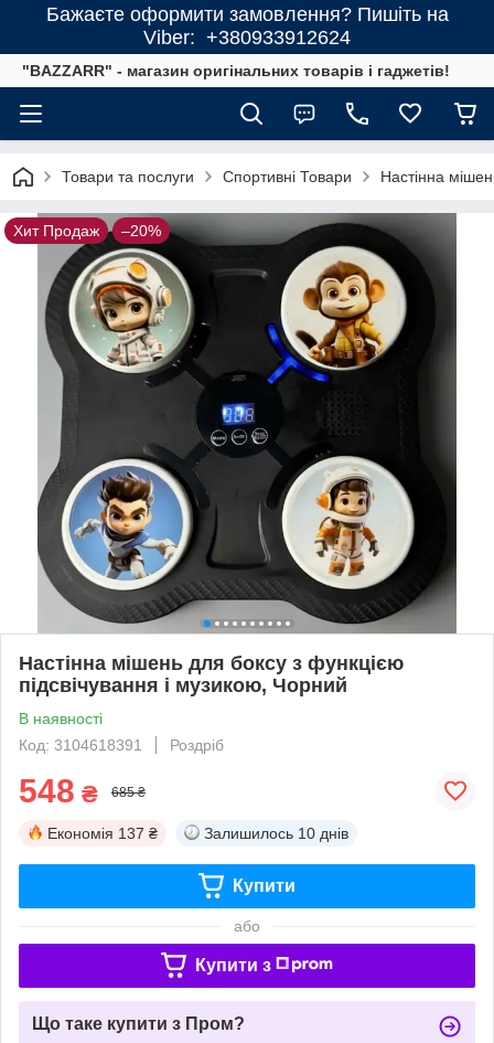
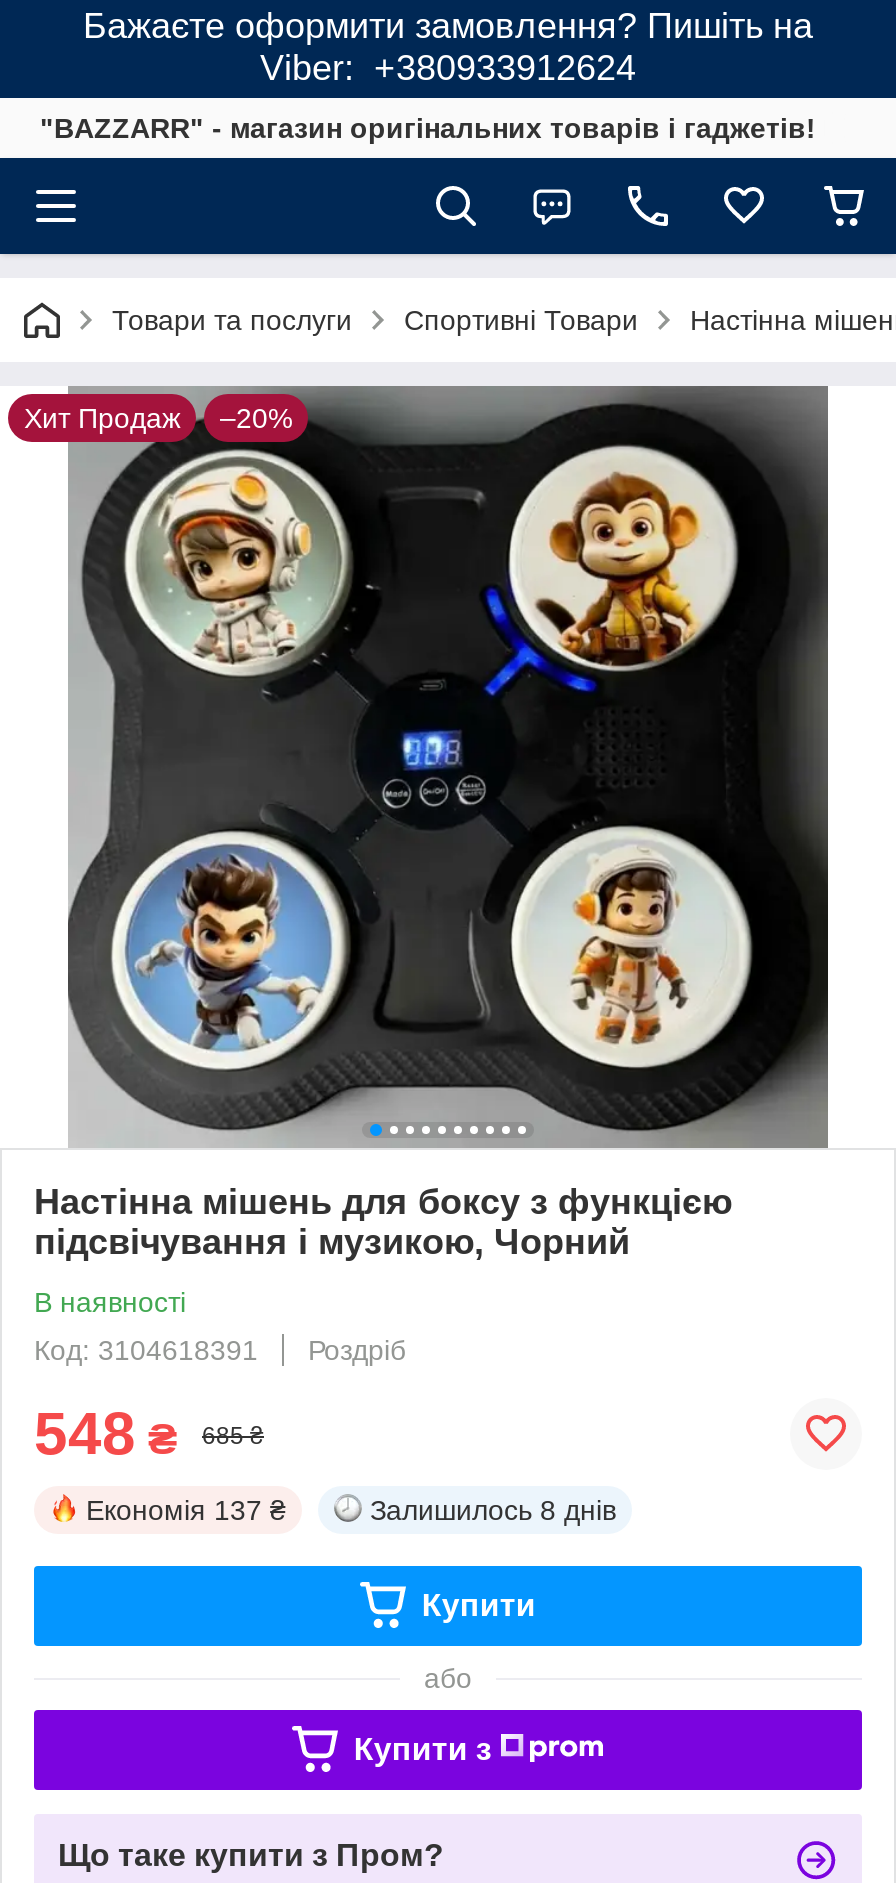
[204,824,348,842] Залишилось 10 днів -> [370,1494,616,1526] Залишилось 8 днів

